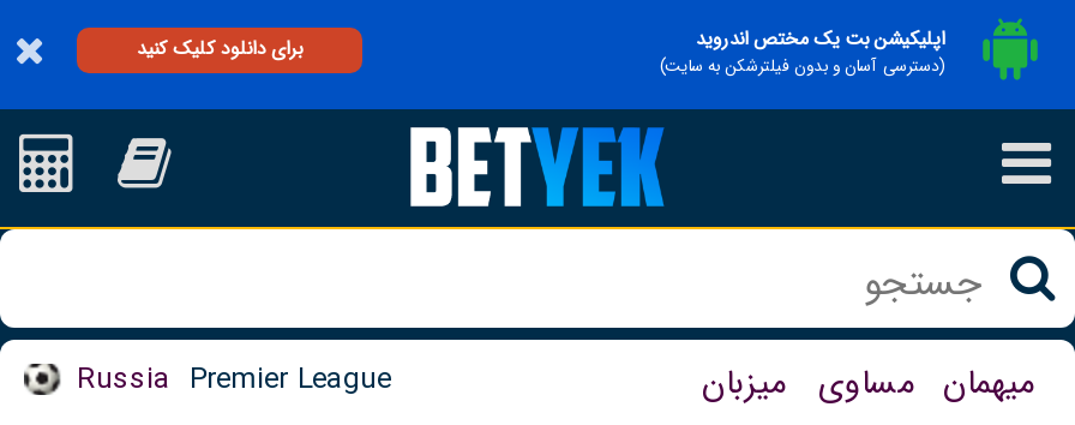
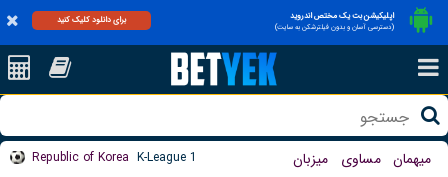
[77,357,391,402] Russia Premier League -> [32,148,197,167] Republic of Korea K-League 1

